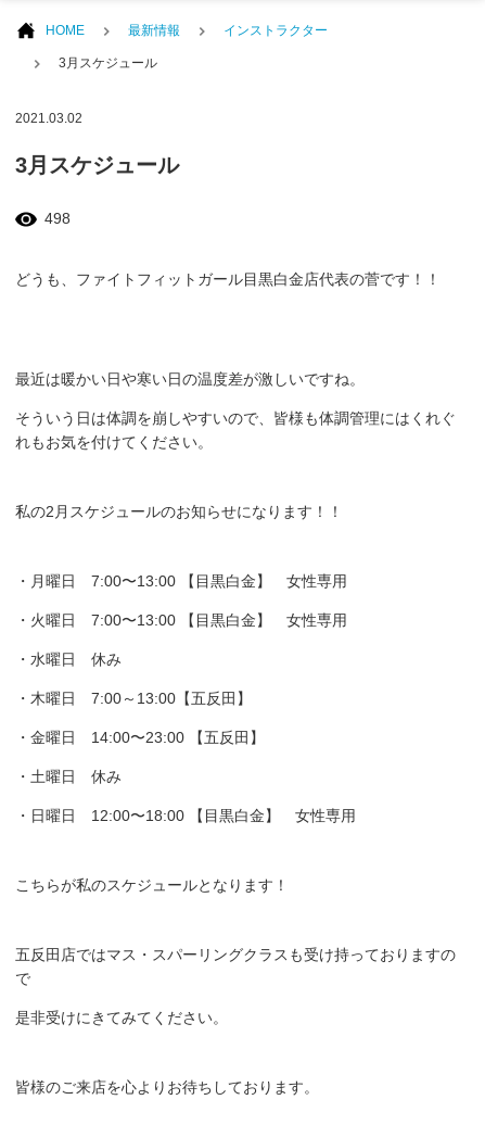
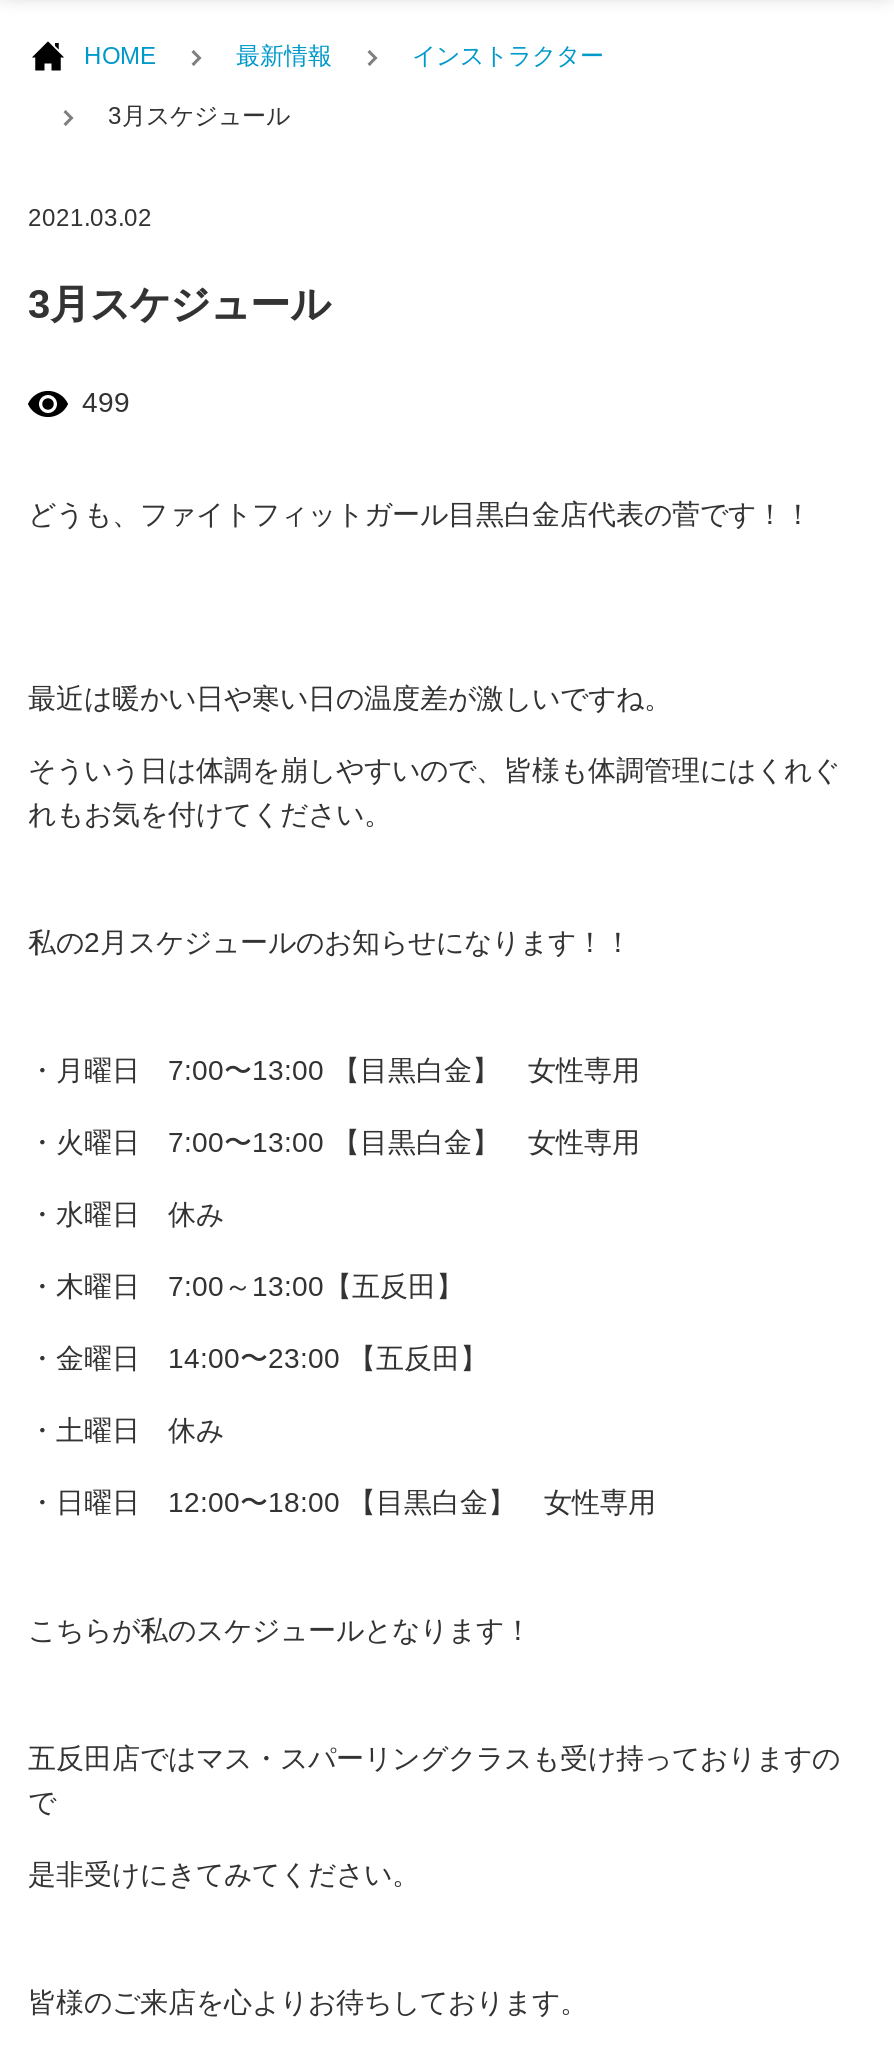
[44,210,71,227] 498 -> [82,386,130,418] 499

